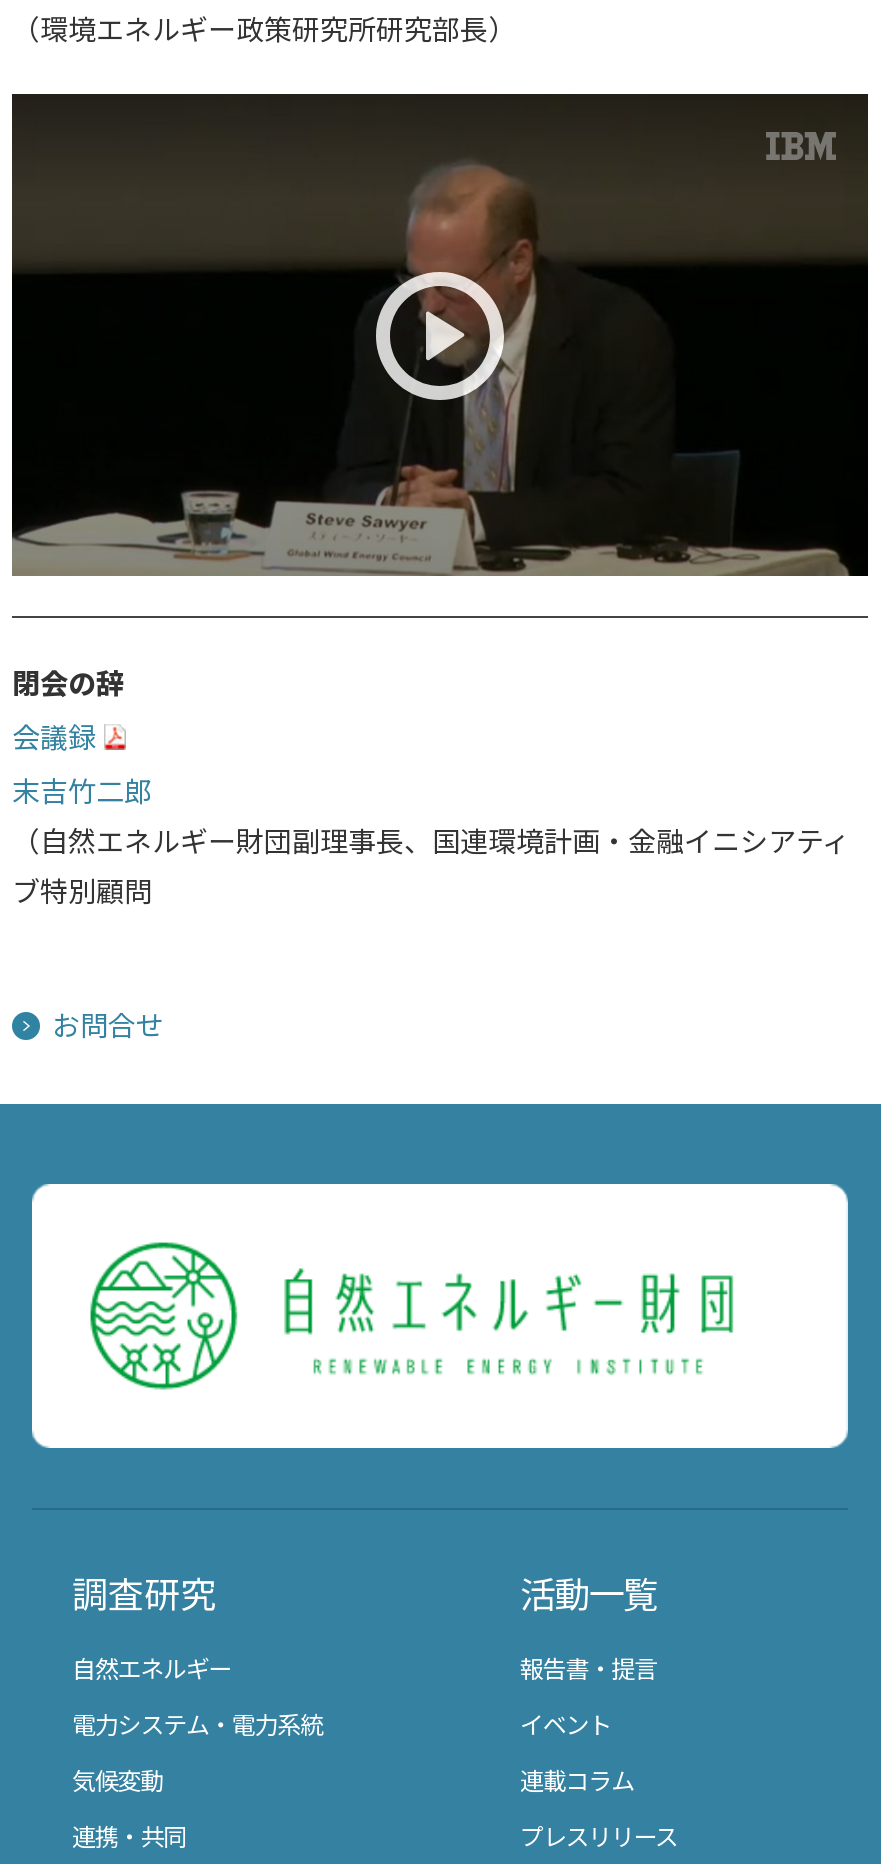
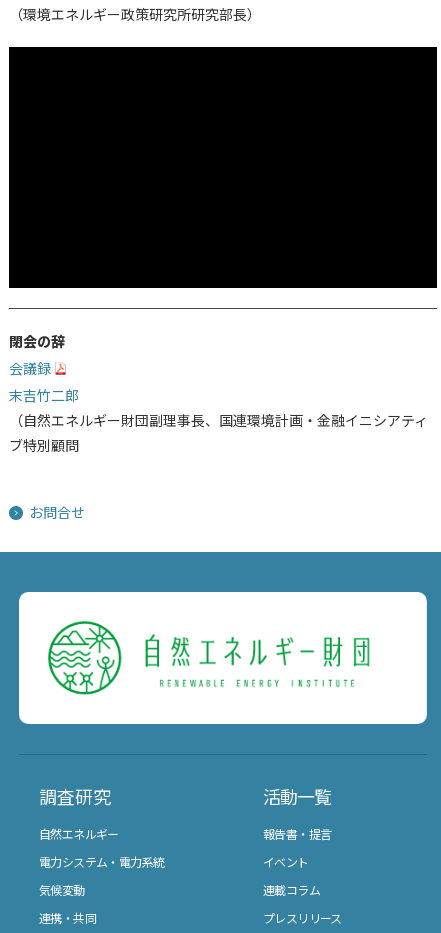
[12,96,868,578] [image] -> none

